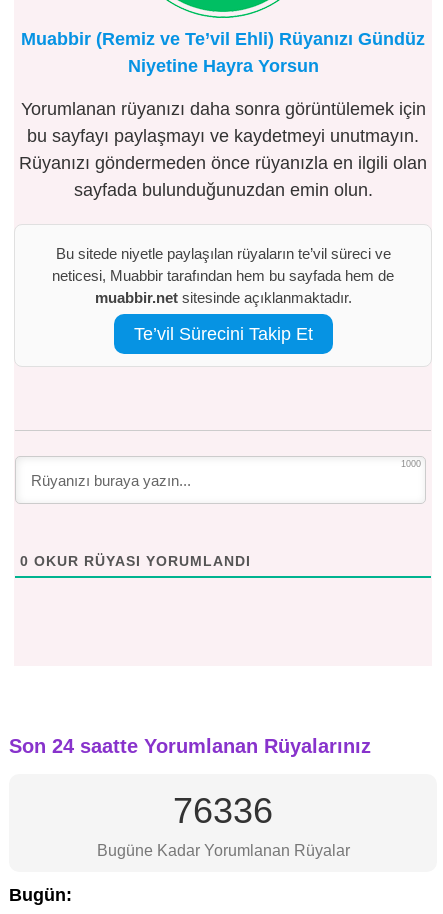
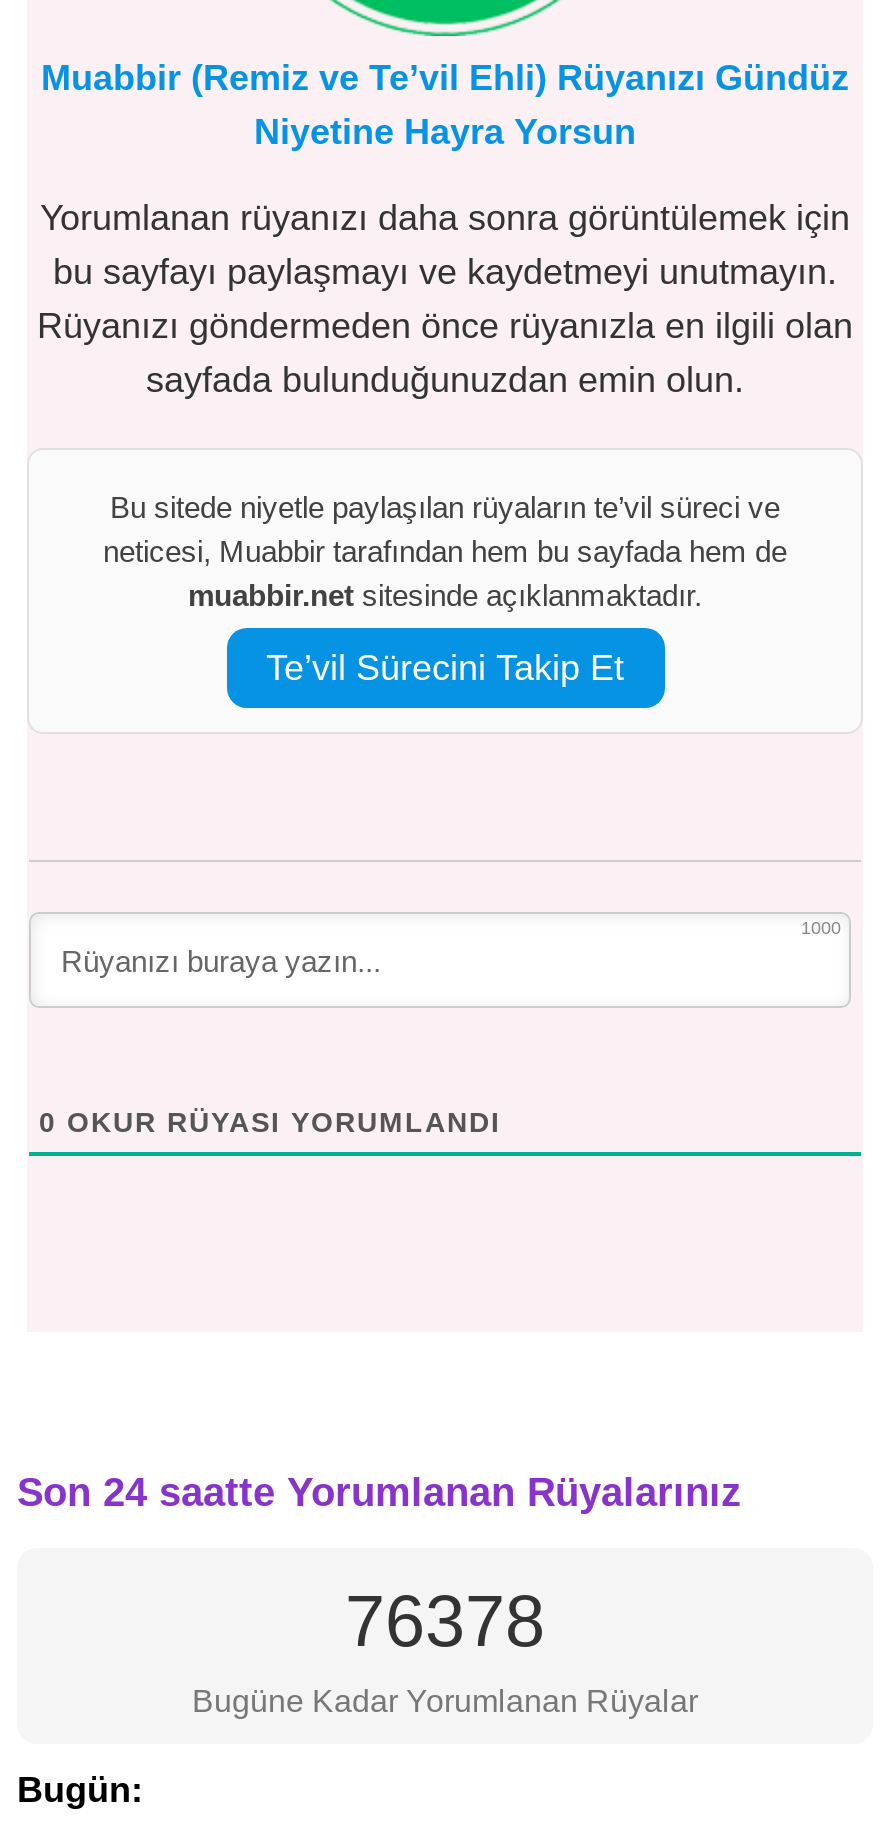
[173,790,273,831] 76336 -> [345,1580,545,1662] 76378

